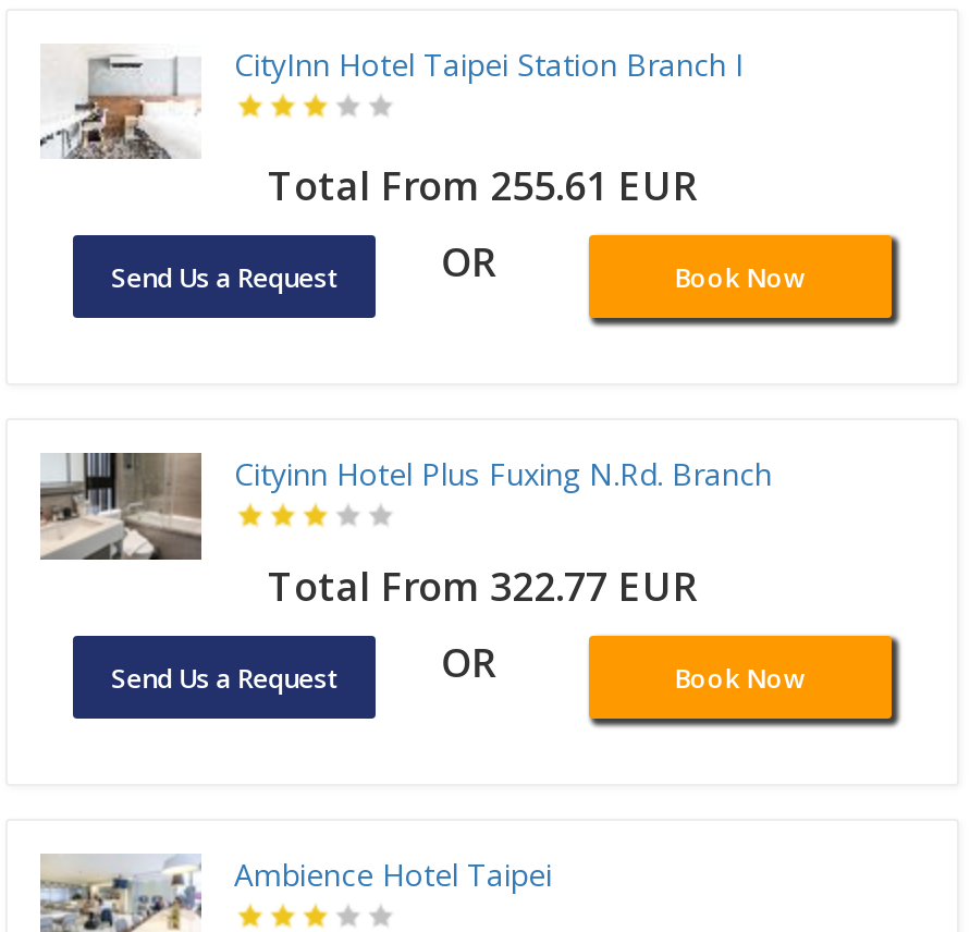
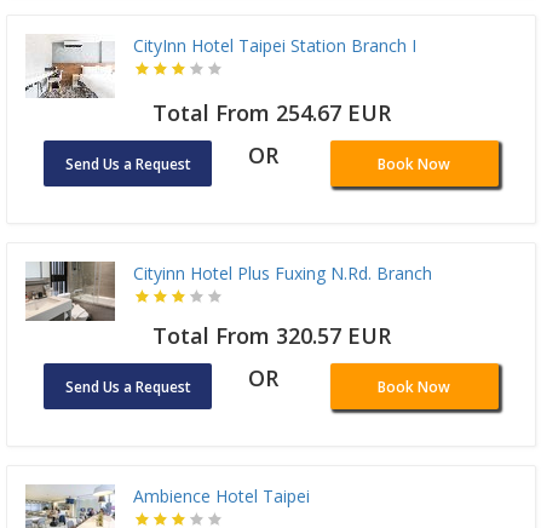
[268,159,697,211] Total From 255.61 EUR -> [152,98,390,127] Total From 254.67 EUR
[268,559,697,612] Total From 322.77 EUR -> [152,321,390,350] Total From 320.57 EUR

